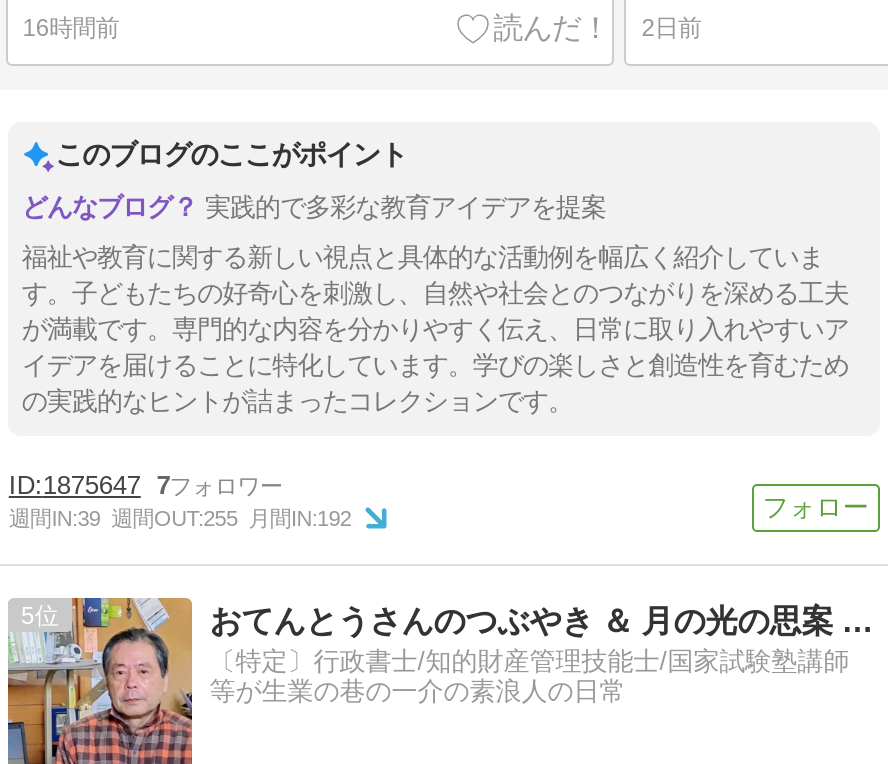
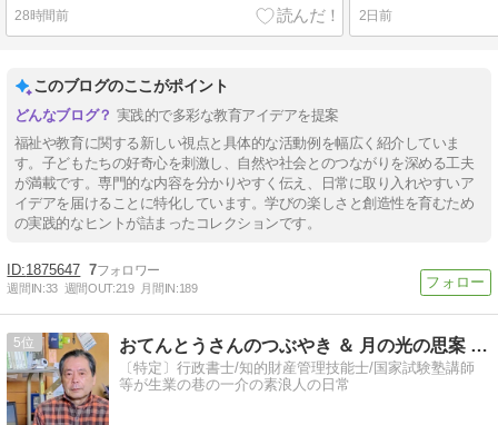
[23,14,119,42] 16時間前 -> [15,8,68,23] 28時間前
[9,506,351,530] 週間IN:39 週間OUT:255 月間IN:192 -> [7,282,197,295] 週間IN:33 週間OUT:219 月間IN:189

